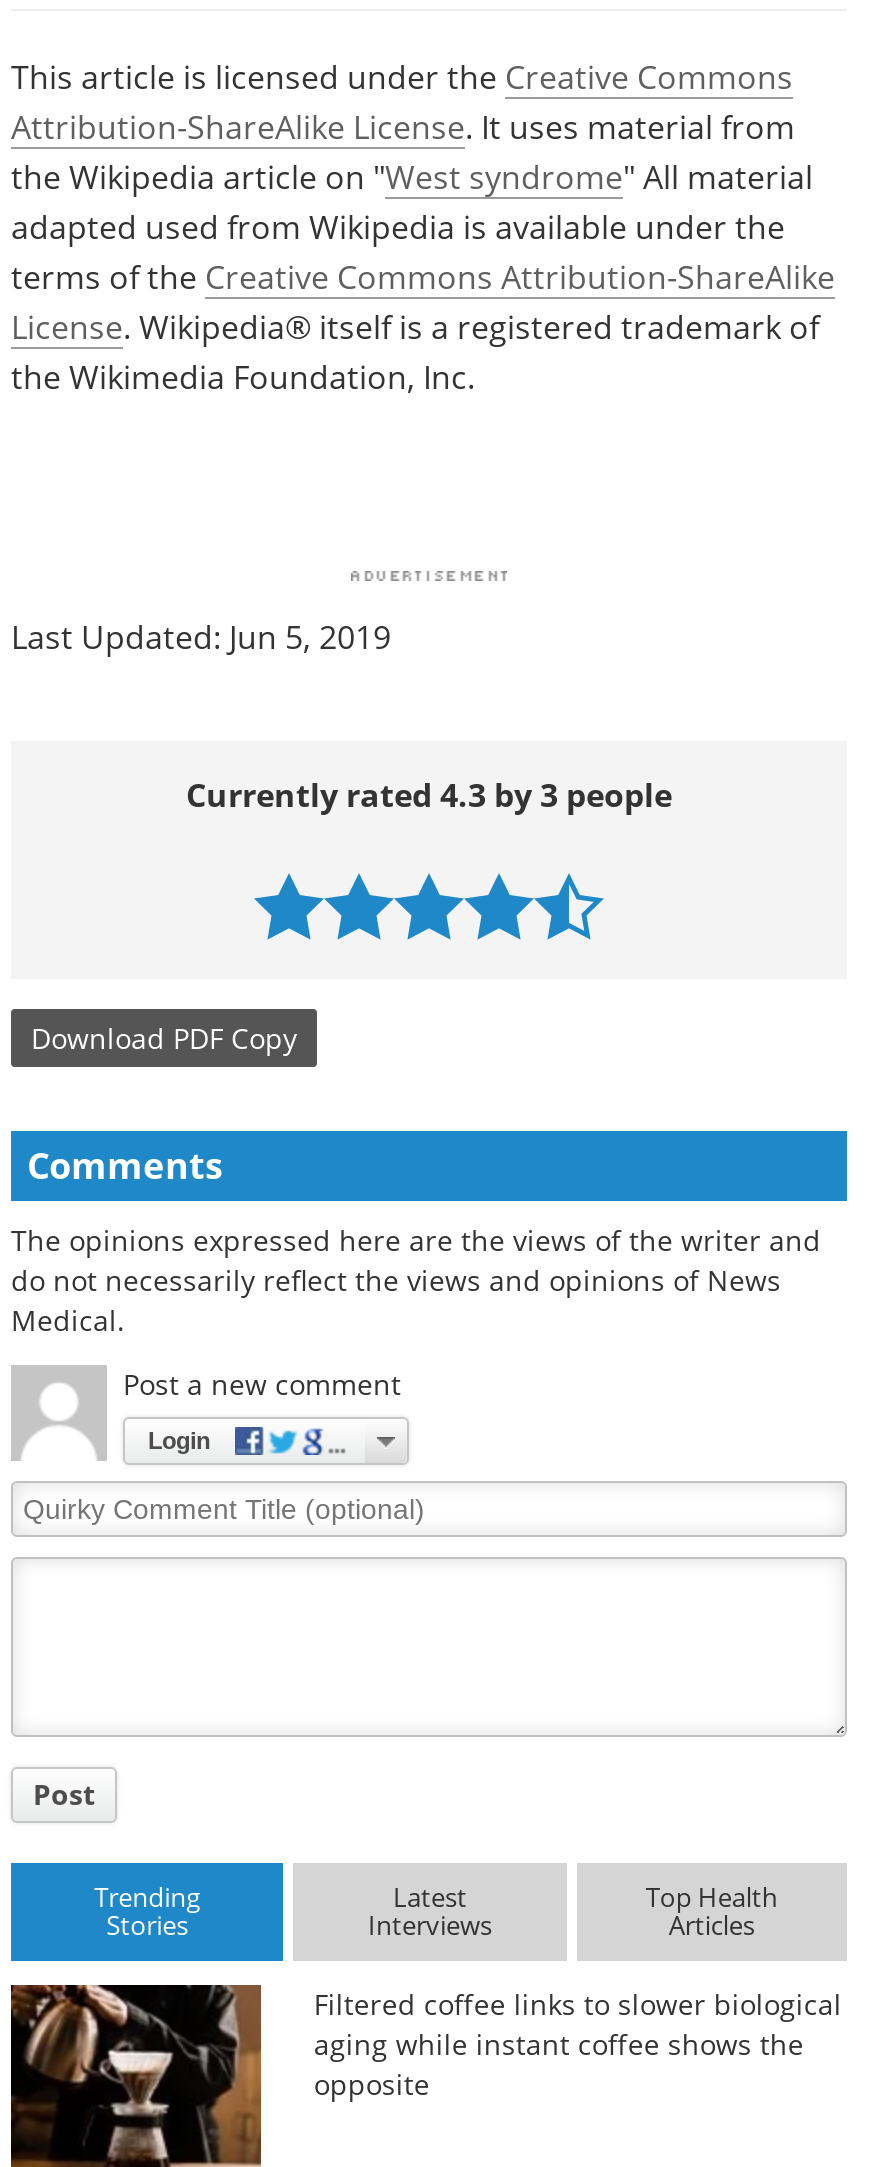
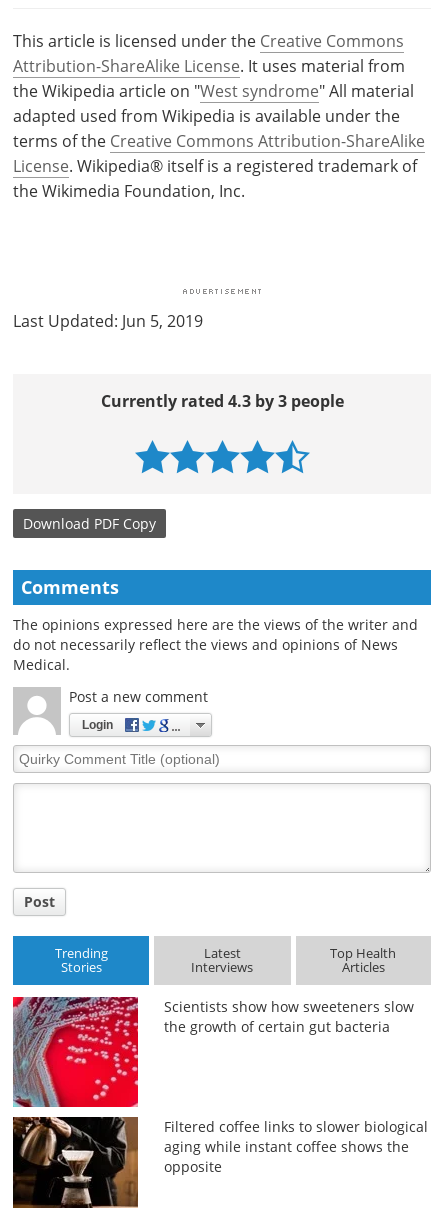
none -> [12,996,414,1108] [image] | Scientists show how sweeteners slow | the growth of certain gut bacteria

